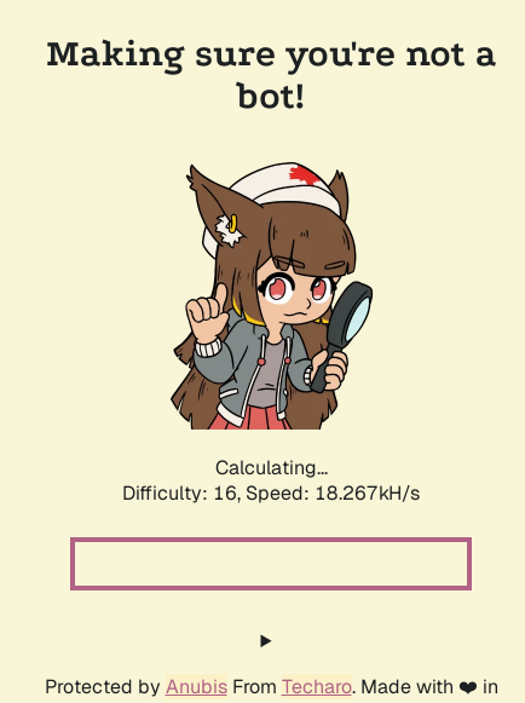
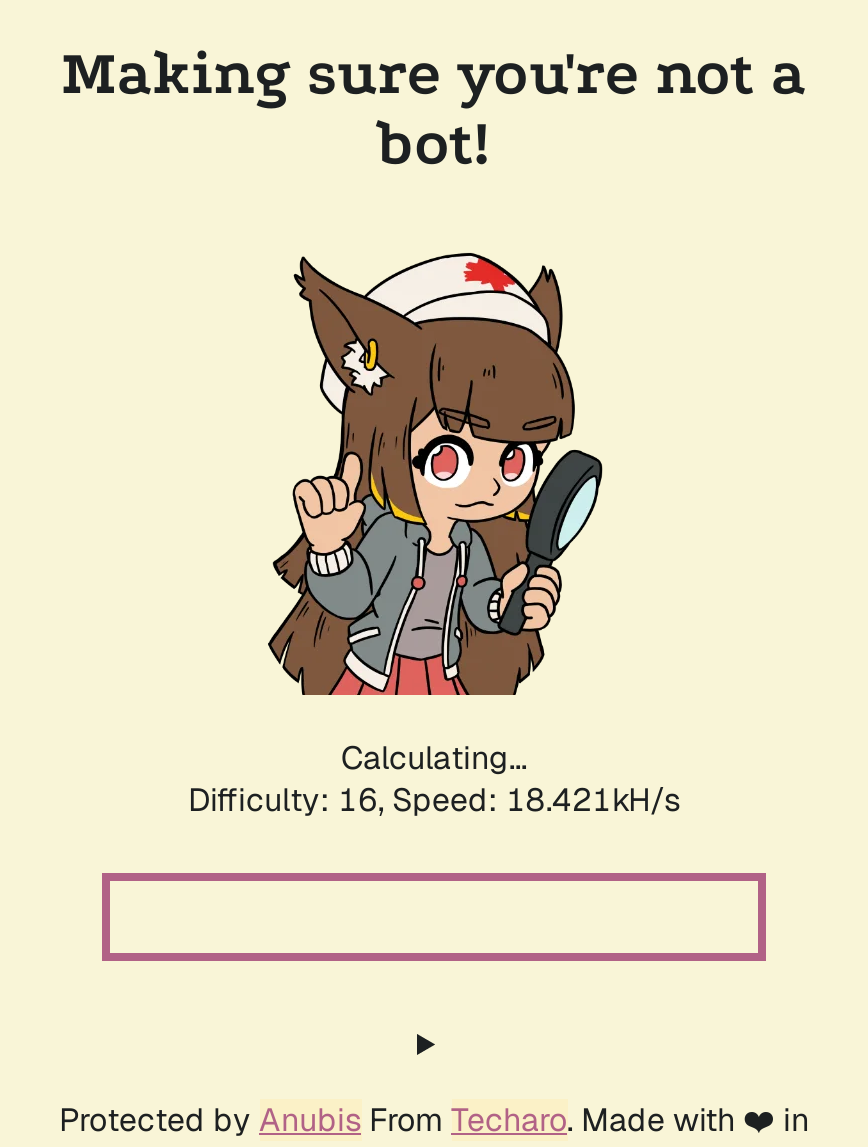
[122,480,420,506] Difficulty: 16, Speed: 18.267kH/s -> [188,779,680,821] Difficulty: 16, Speed: 18.421kH/s

